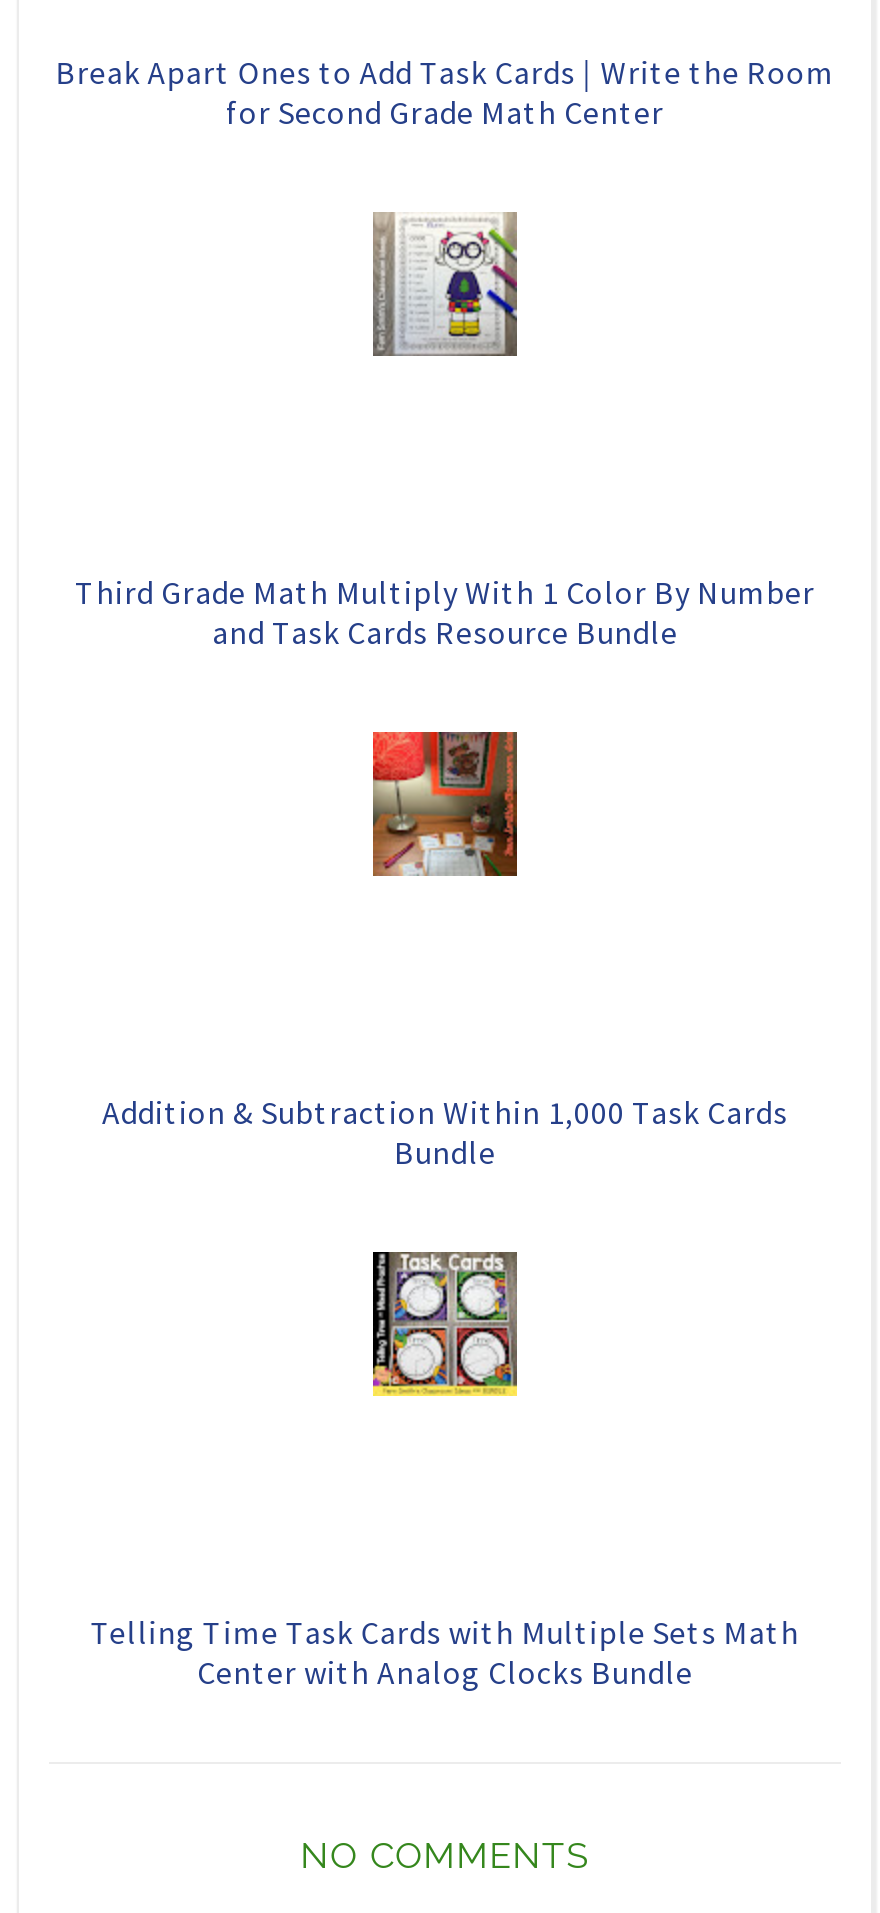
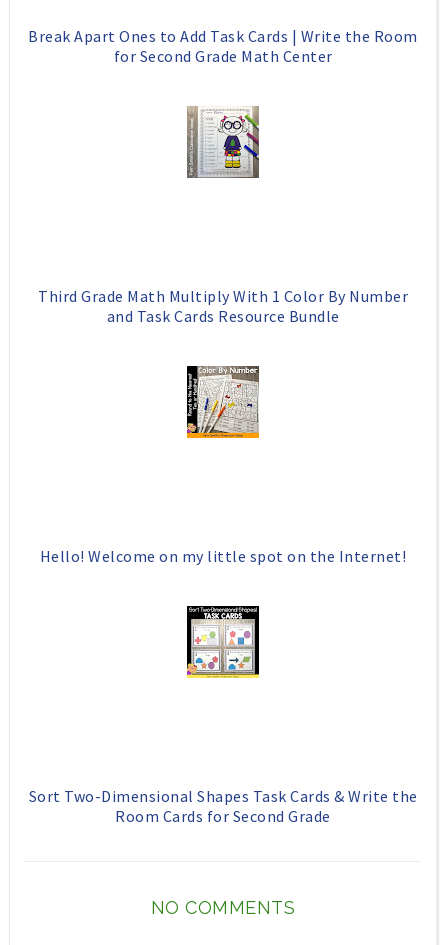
[371,730,519,878] [image] -> [186,365,260,439] [image]
[102,1091,788,1171] Addition & Subtraction Within 1,000 Task Cards | Bundle -> [40,546,406,566] Hello! Welcome on my little spot on the Internet!
[373,1250,519,1390] [image] -> [187,605,260,677] [image]
[91,1611,799,1691] Telling Time Task Cards with Multiple Sets Math | Center with Analog Clocks Bundle -> [28,786,417,826] Sort Two-Dimensional Shapes Task Cards & Write the | Room Cards for Second Grade

